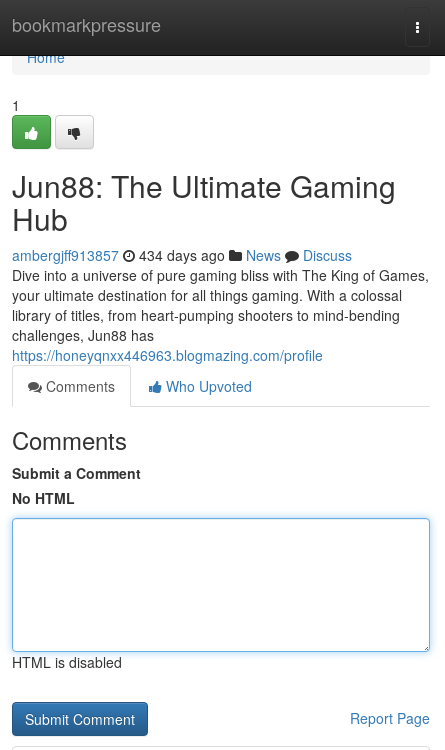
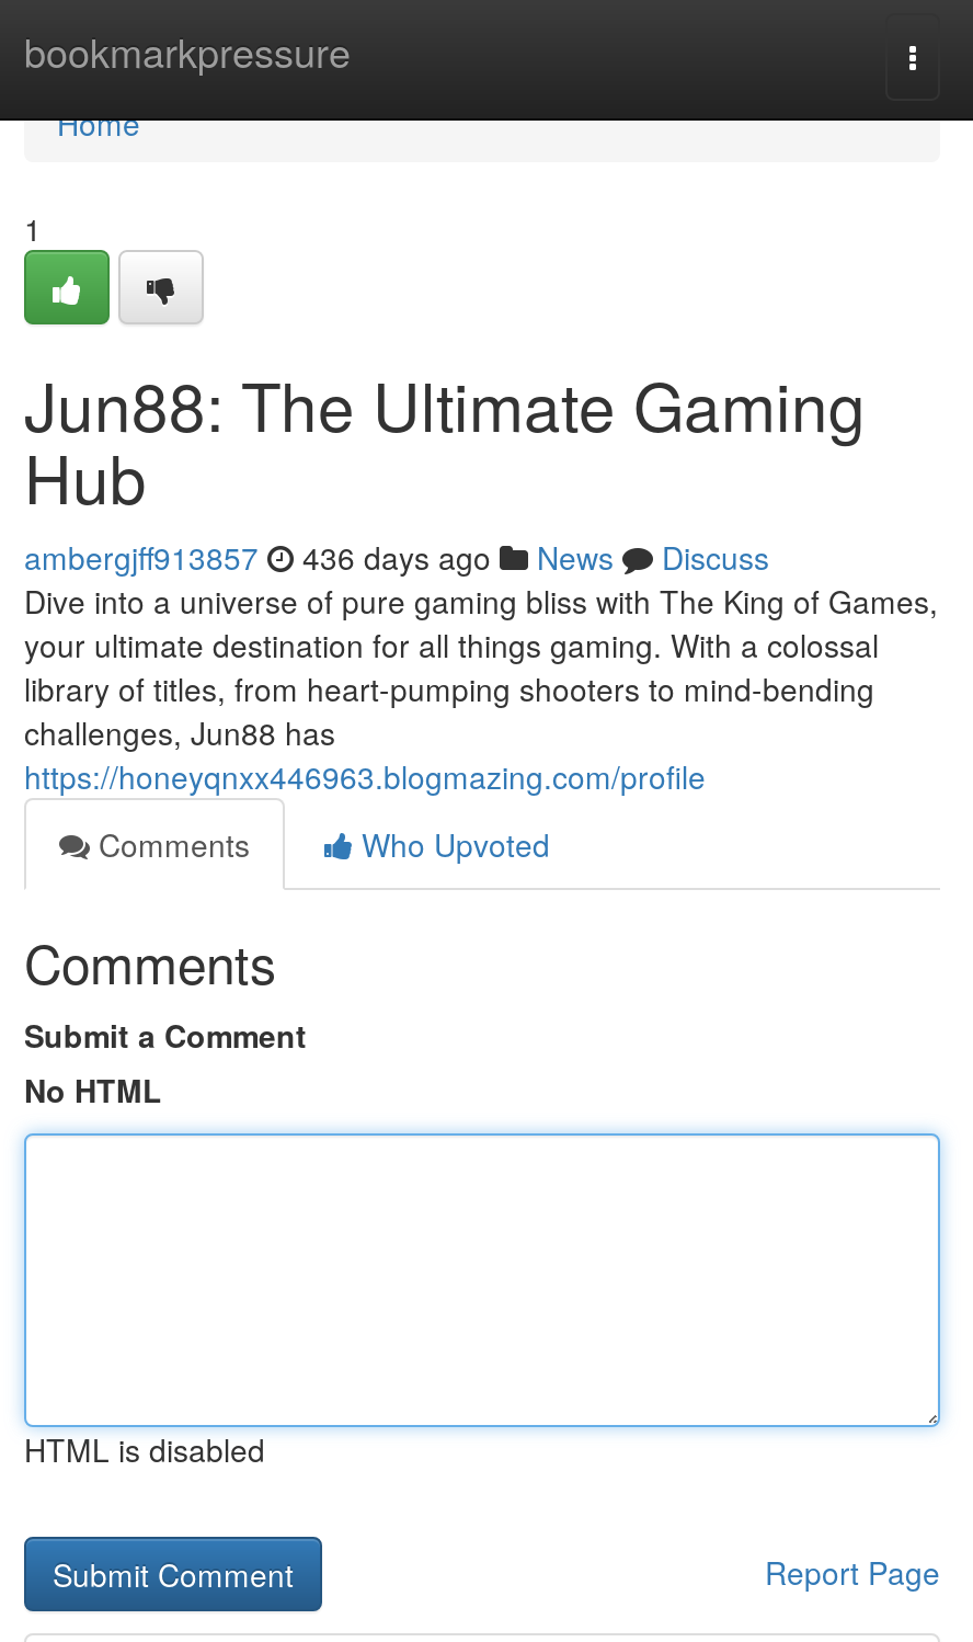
[12,245,352,265] ambergjff913857 434 days ago News Discuss -> [24,535,769,579] ambergjff913857 436 days ago News Discuss

